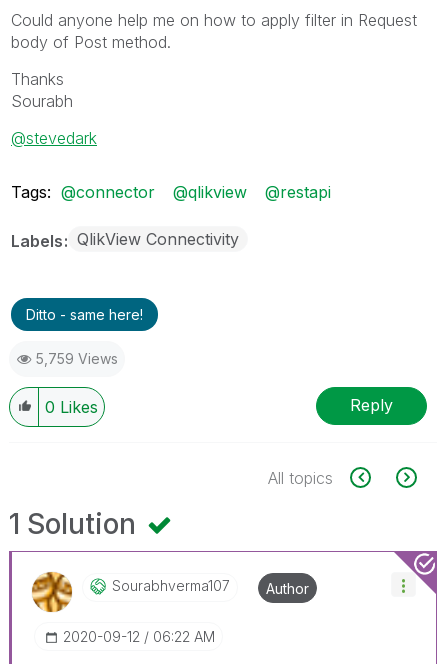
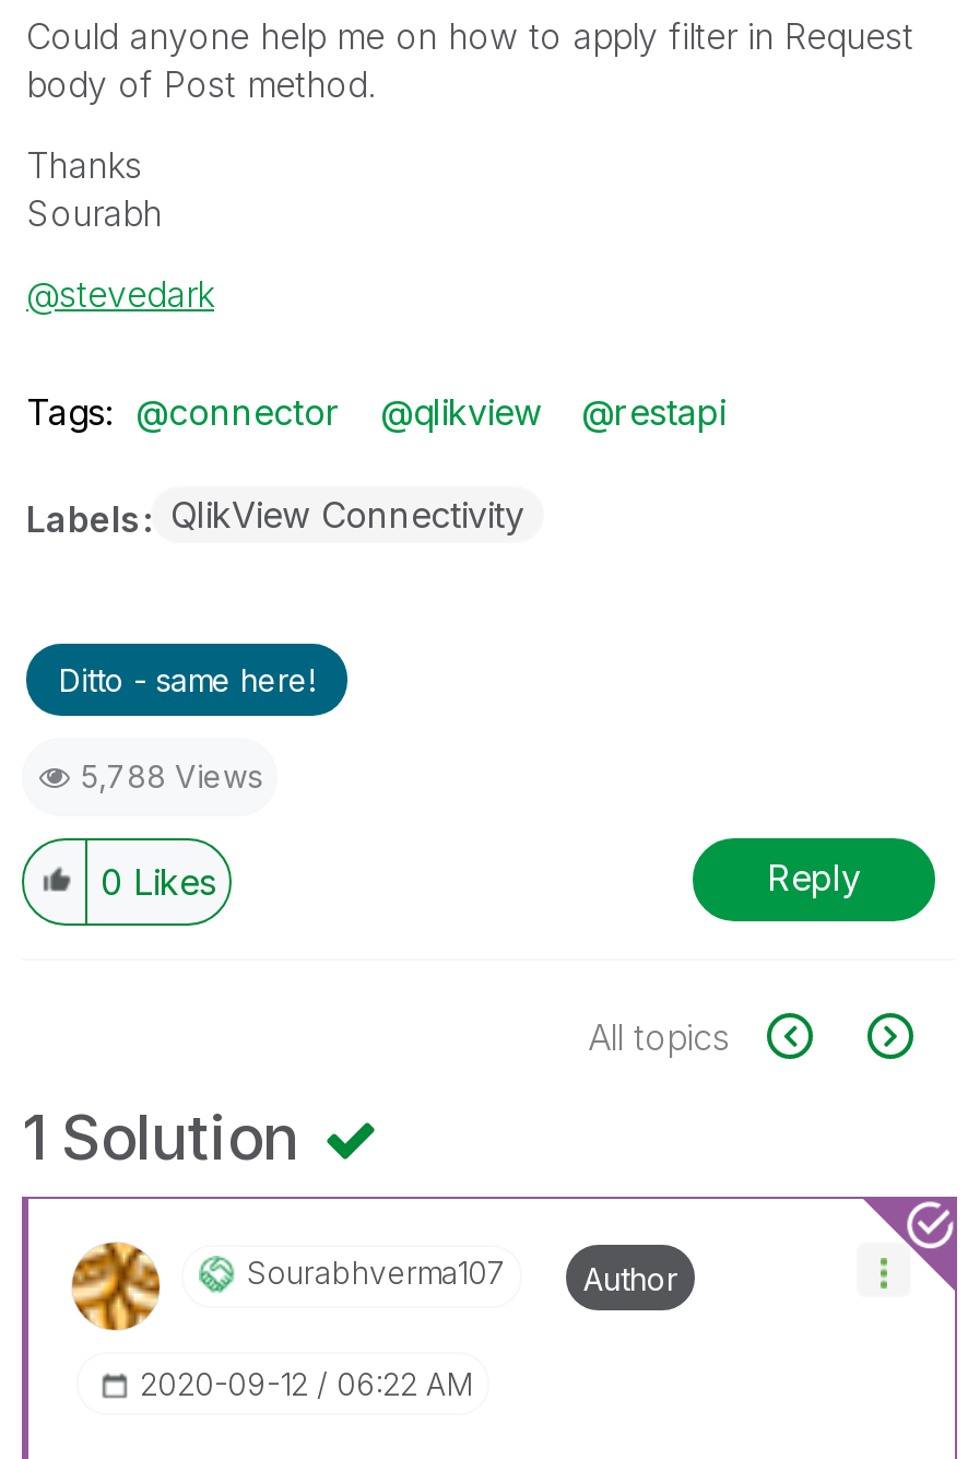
[36,349,118,366] 5,759 Views -> [81,756,262,793] 5,788 Views

